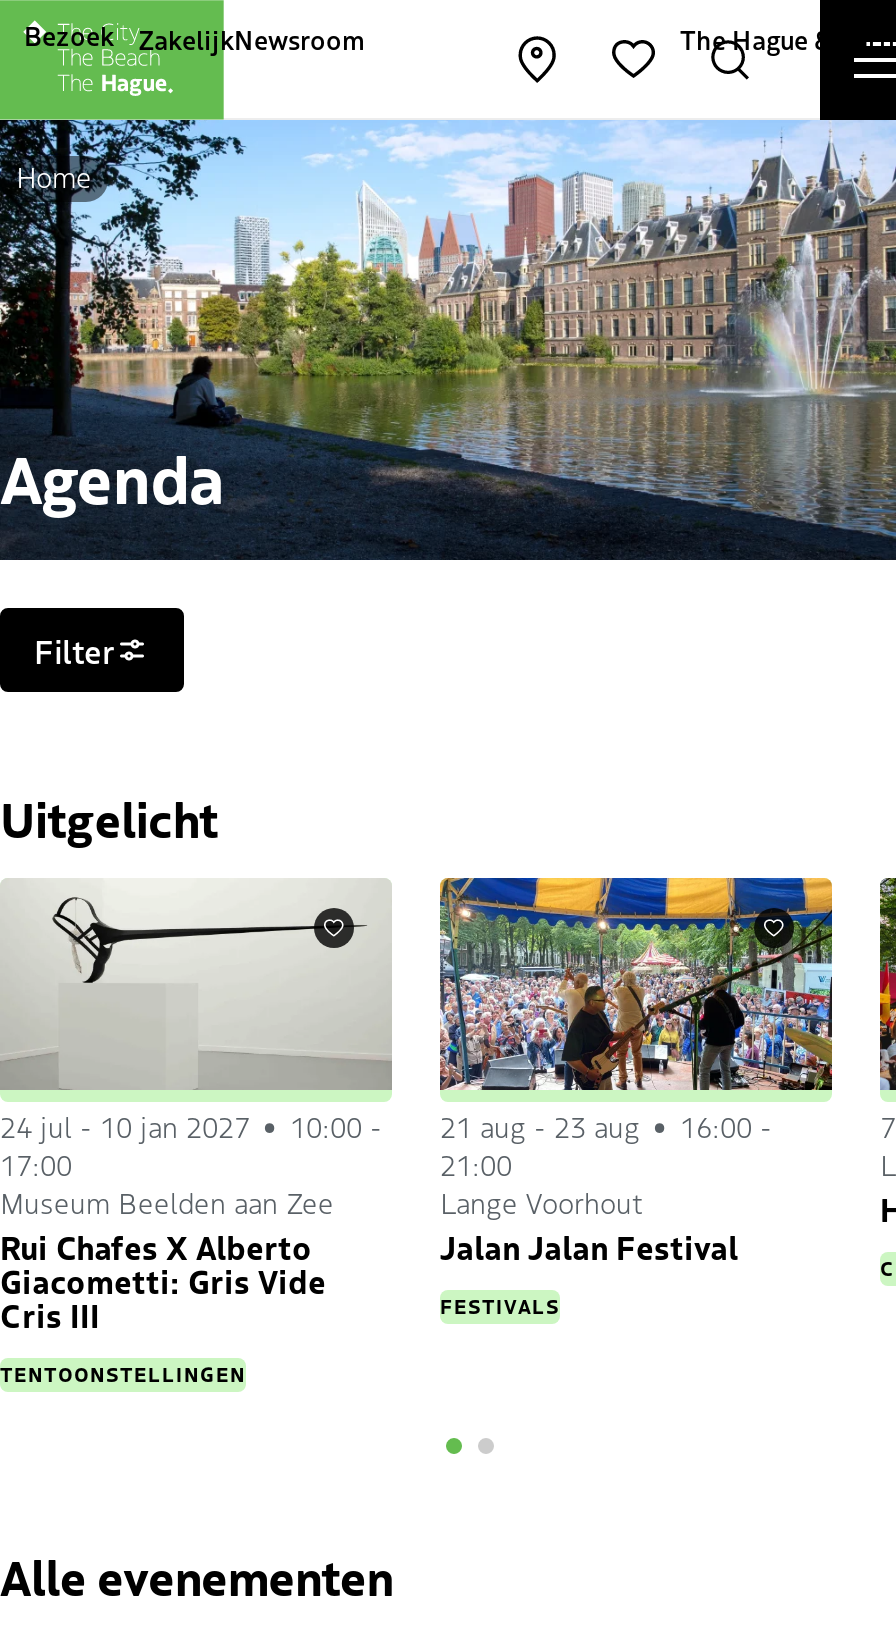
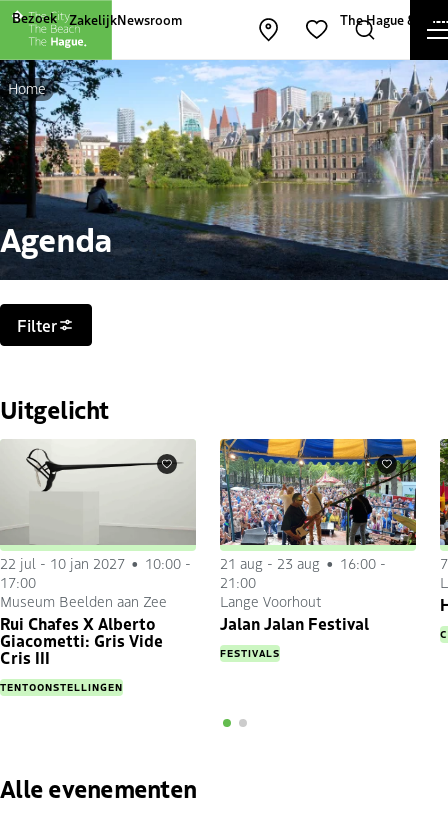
[0,1106,772,1146] 24 jul - 10 jan 2027 10:00 - 21 aug - 23 aug 16:00 - -> [0,553,386,573] 22 jul - 10 jan 2027 10:00 - 21 aug - 23 aug 16:00 -

